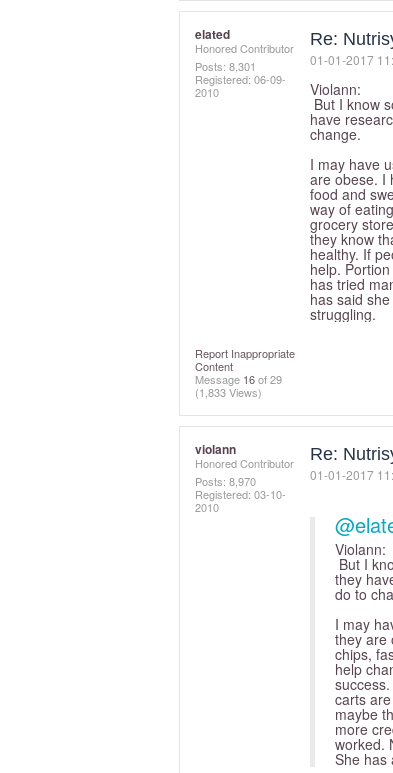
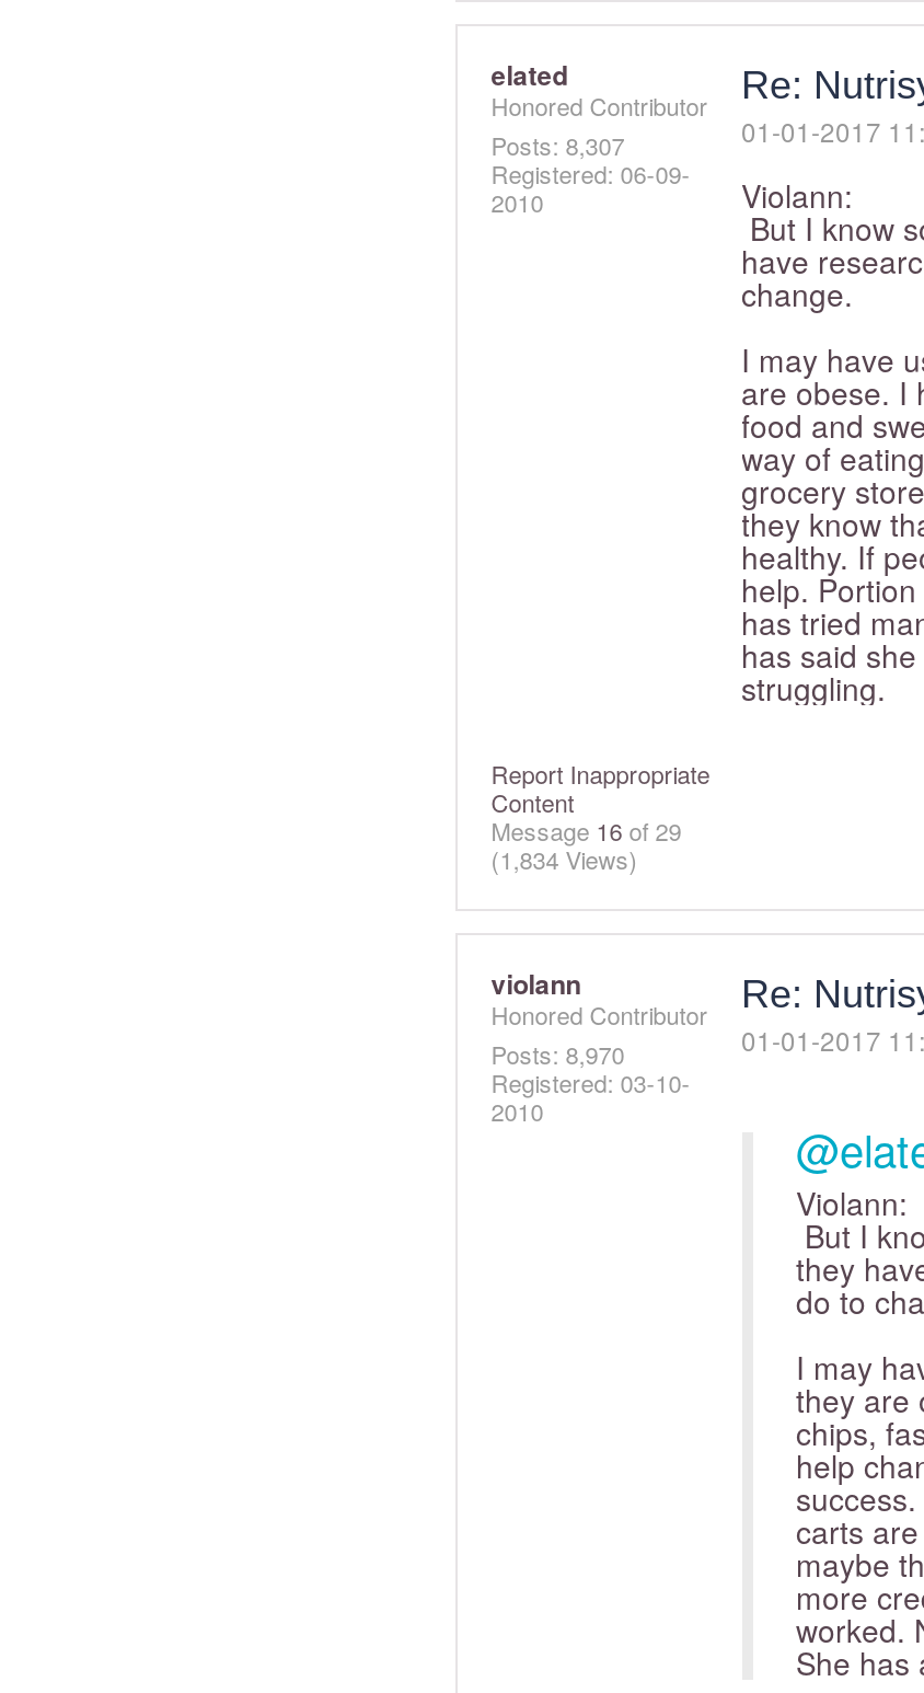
[195,58,256,74] Posts: 8,301 -> [491,127,624,162] Posts: 8,307
[195,384,262,400] (1,833 Views) -> [491,841,638,876] (1,834 Views)

